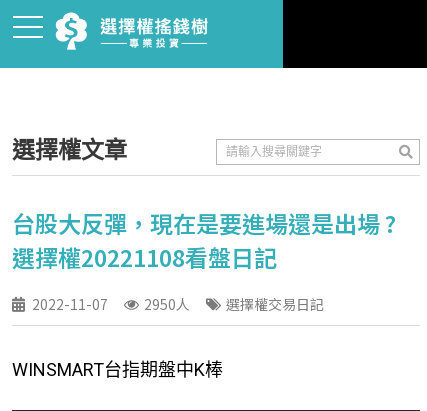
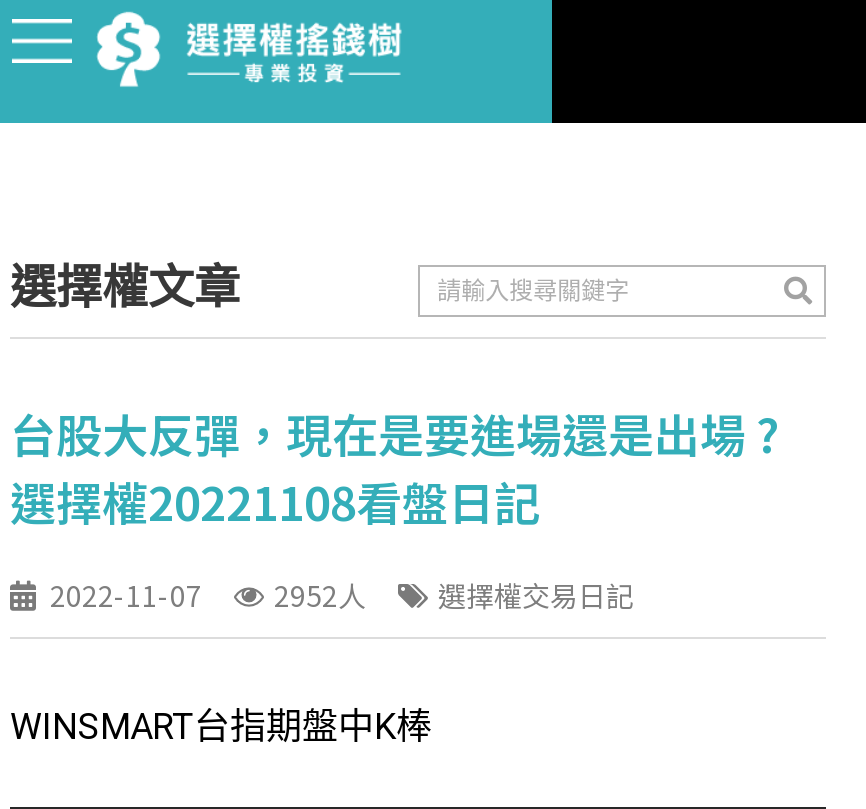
[32,294,324,314] 2022-11-07 2950人 選擇權交易日記 -> [50,575,634,615] 2022-11-07 2952人 選擇權交易日記

